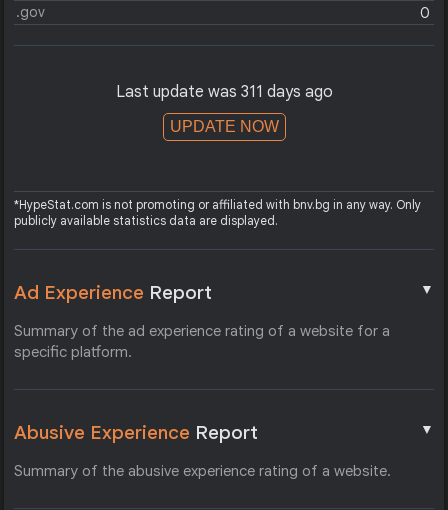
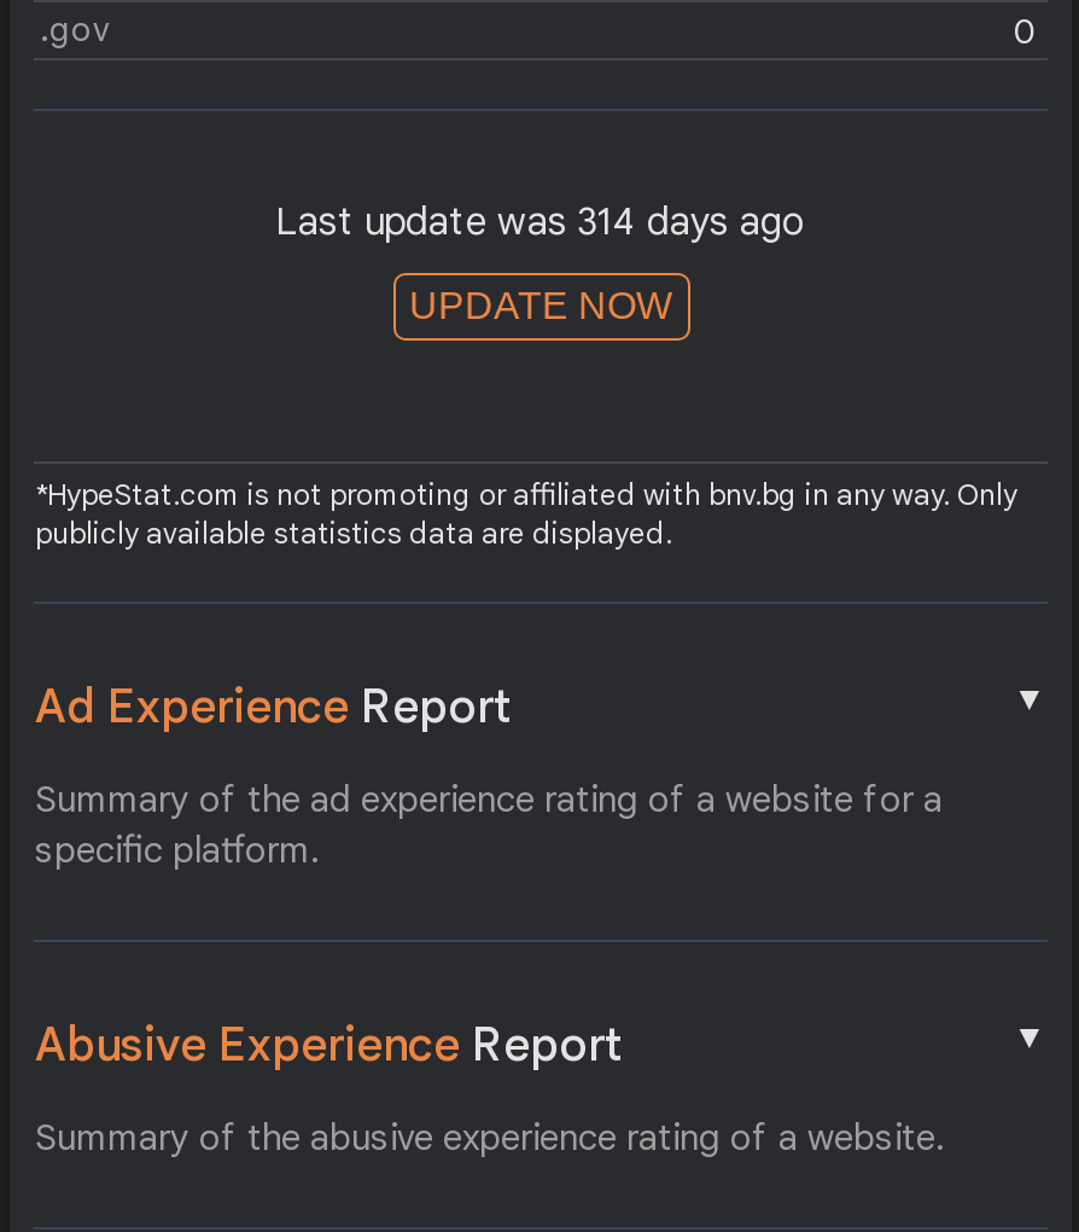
[115,82,332,102] Last update was 311 days ago -> [275,199,806,247] Last update was 314 days ago

